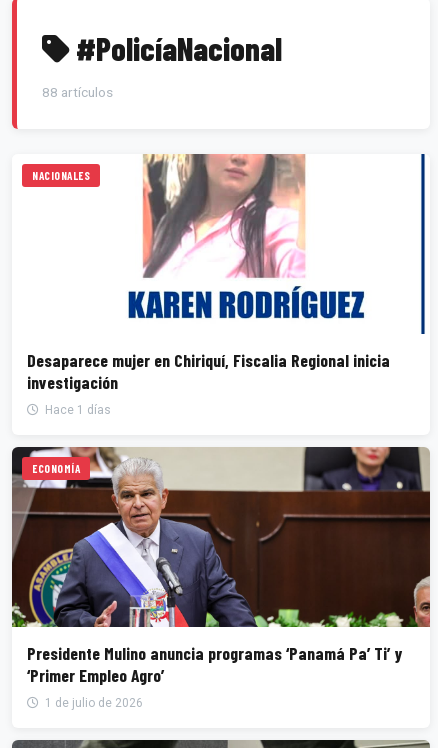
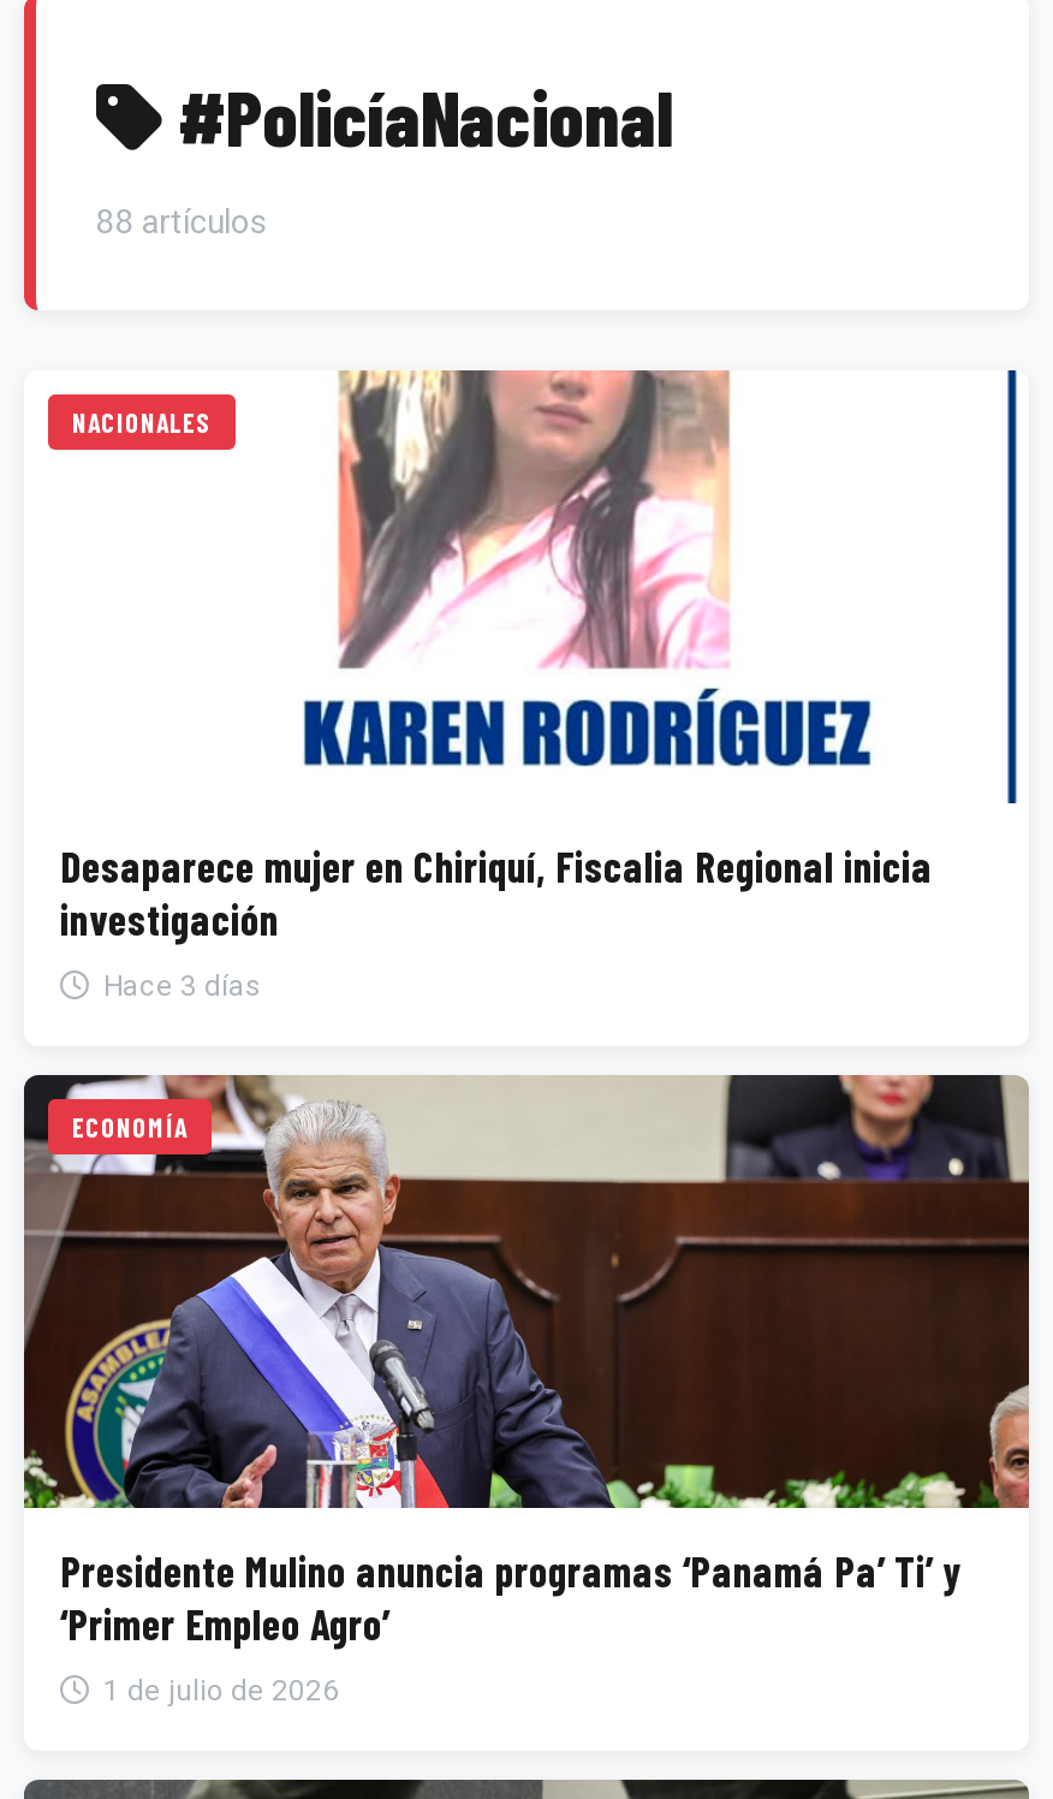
[42,403,111,417] Hace 1 días -> [96,969,262,1003] Hace 3 días

